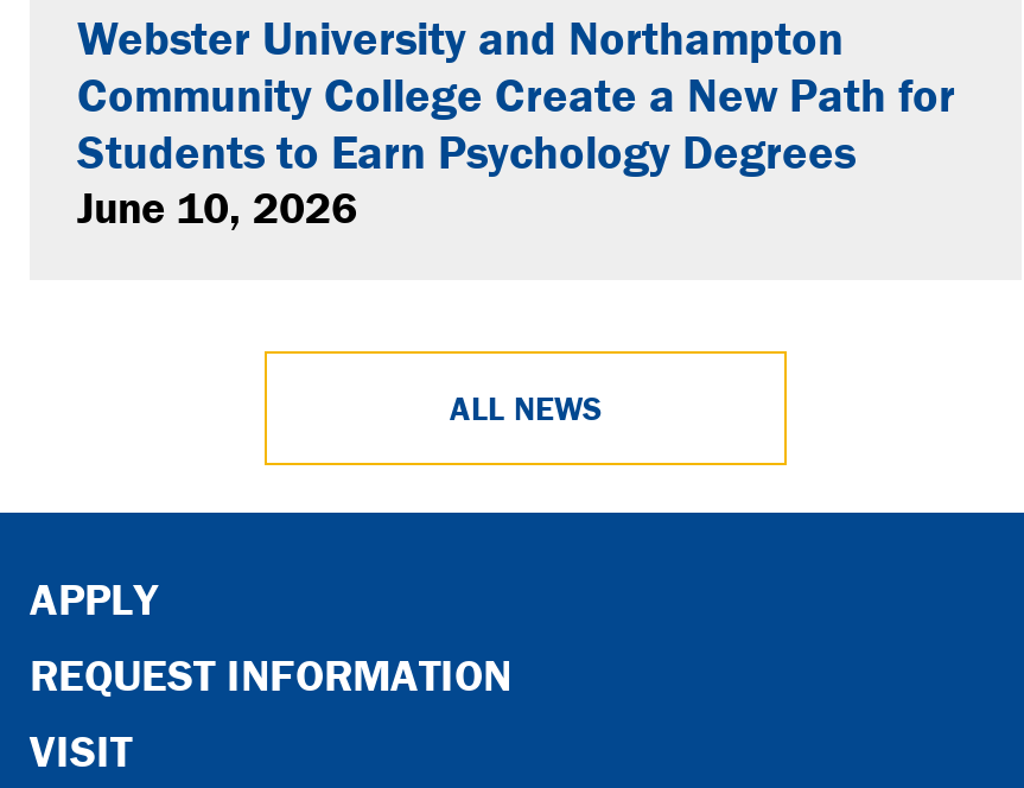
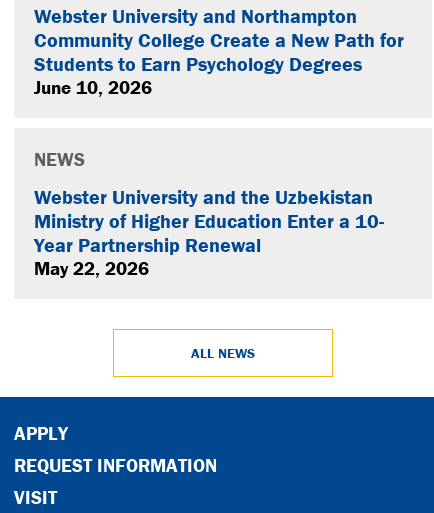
none -> [34,147,384,280] NEWS | Webster University and the Uzbekistan | Ministry of Higher Education Enter a 10- | Year Partnership Renewal | May 22, 2026

